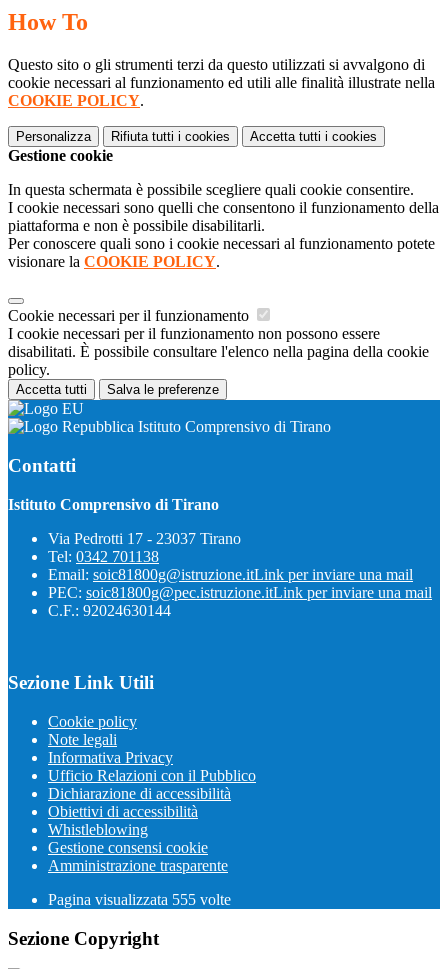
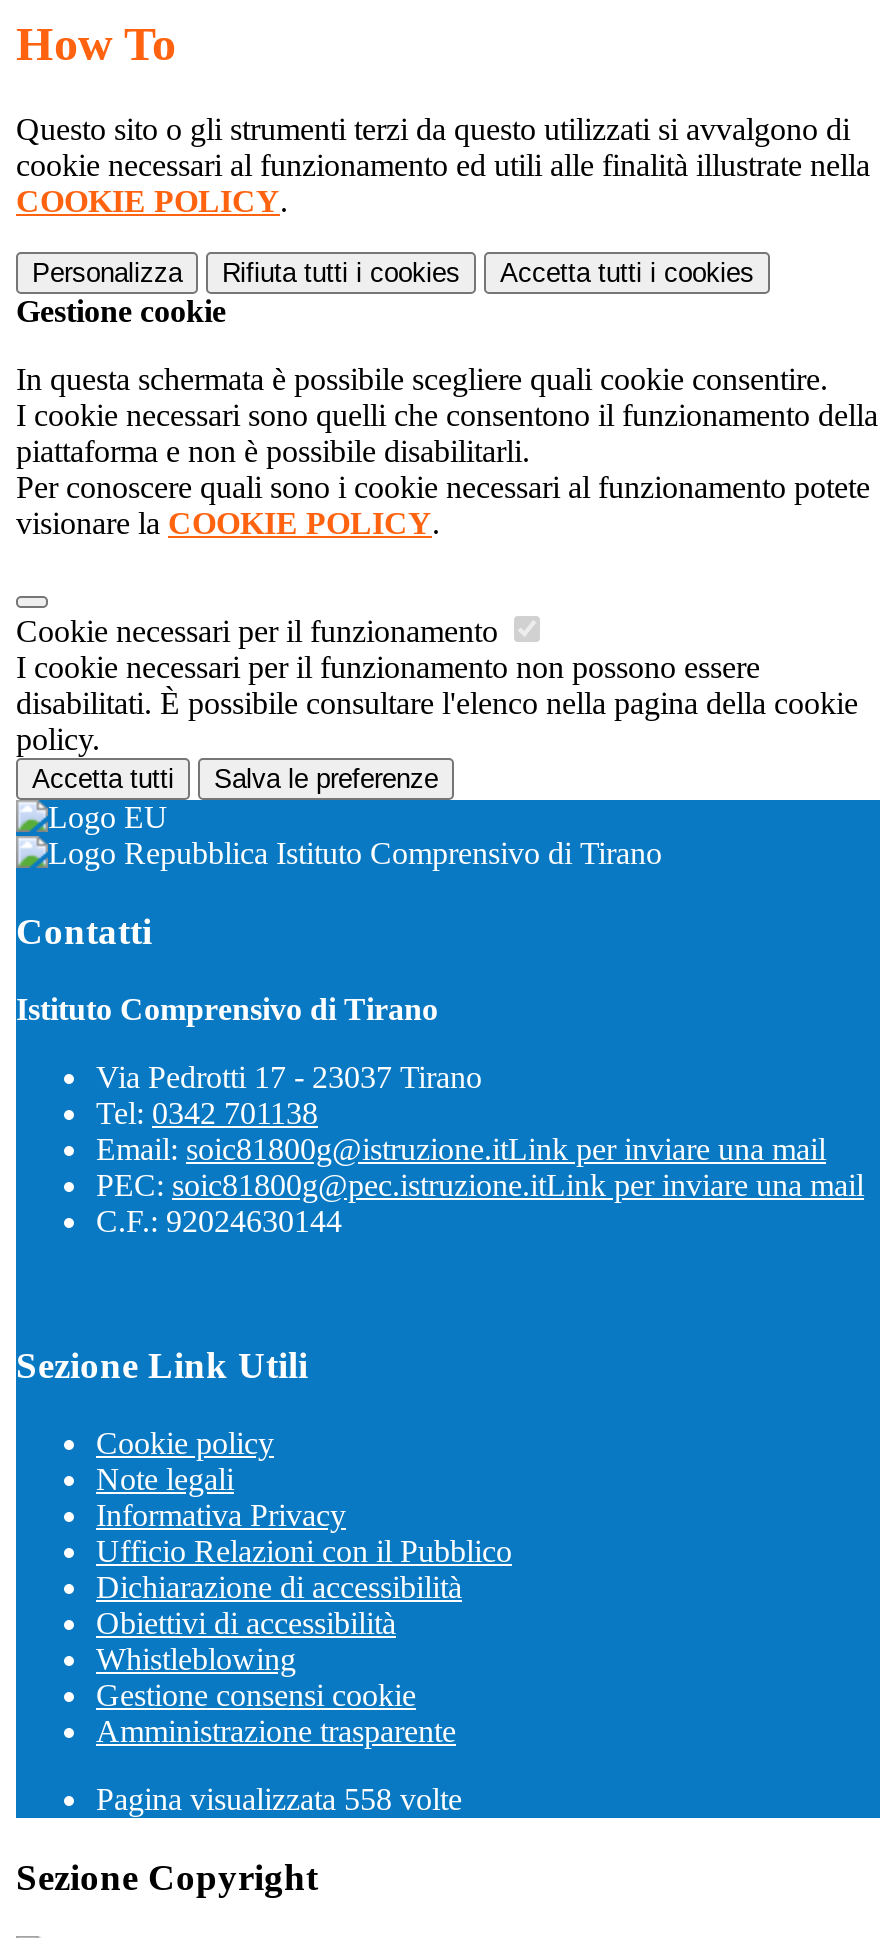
[48,891,231,908] Pagina visualizzata 555 volte -> [96,1782,462,1816] Pagina visualizzata 558 volte

